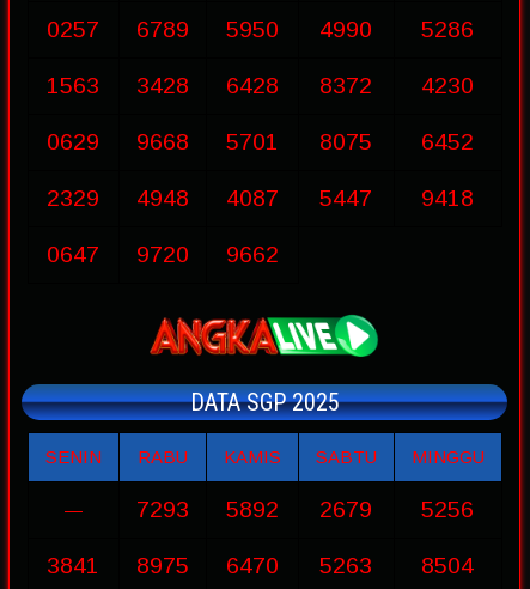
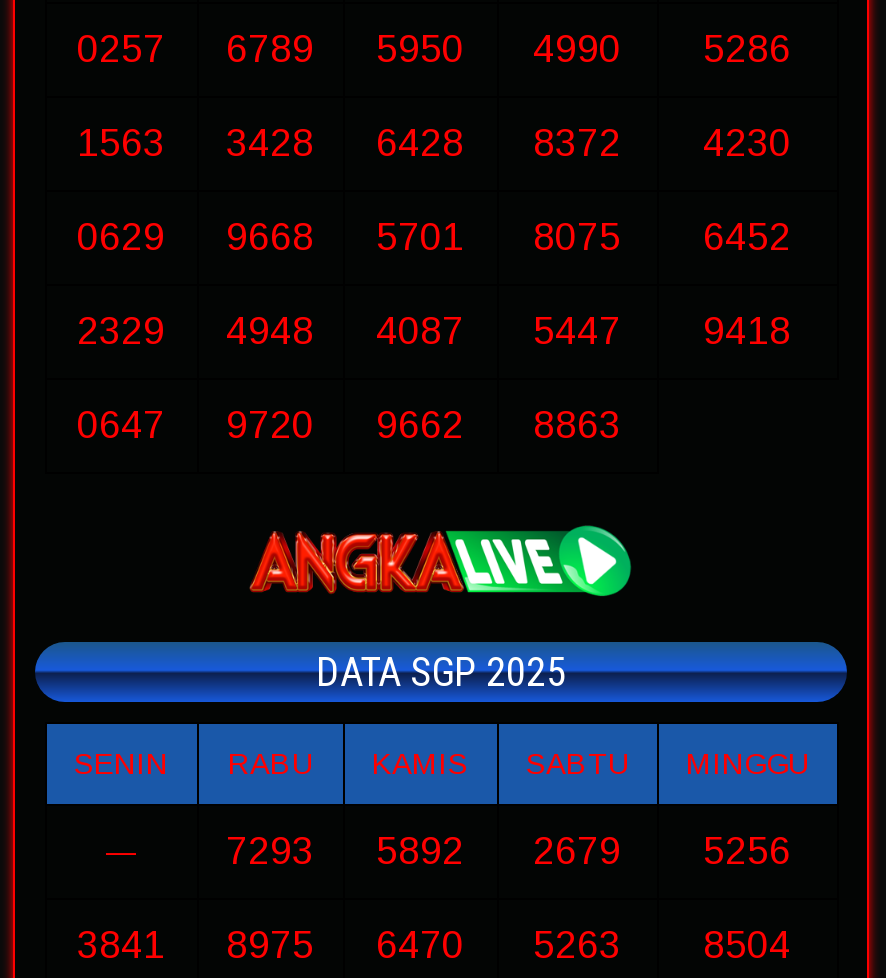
none -> [533,404,621,446] 8863

